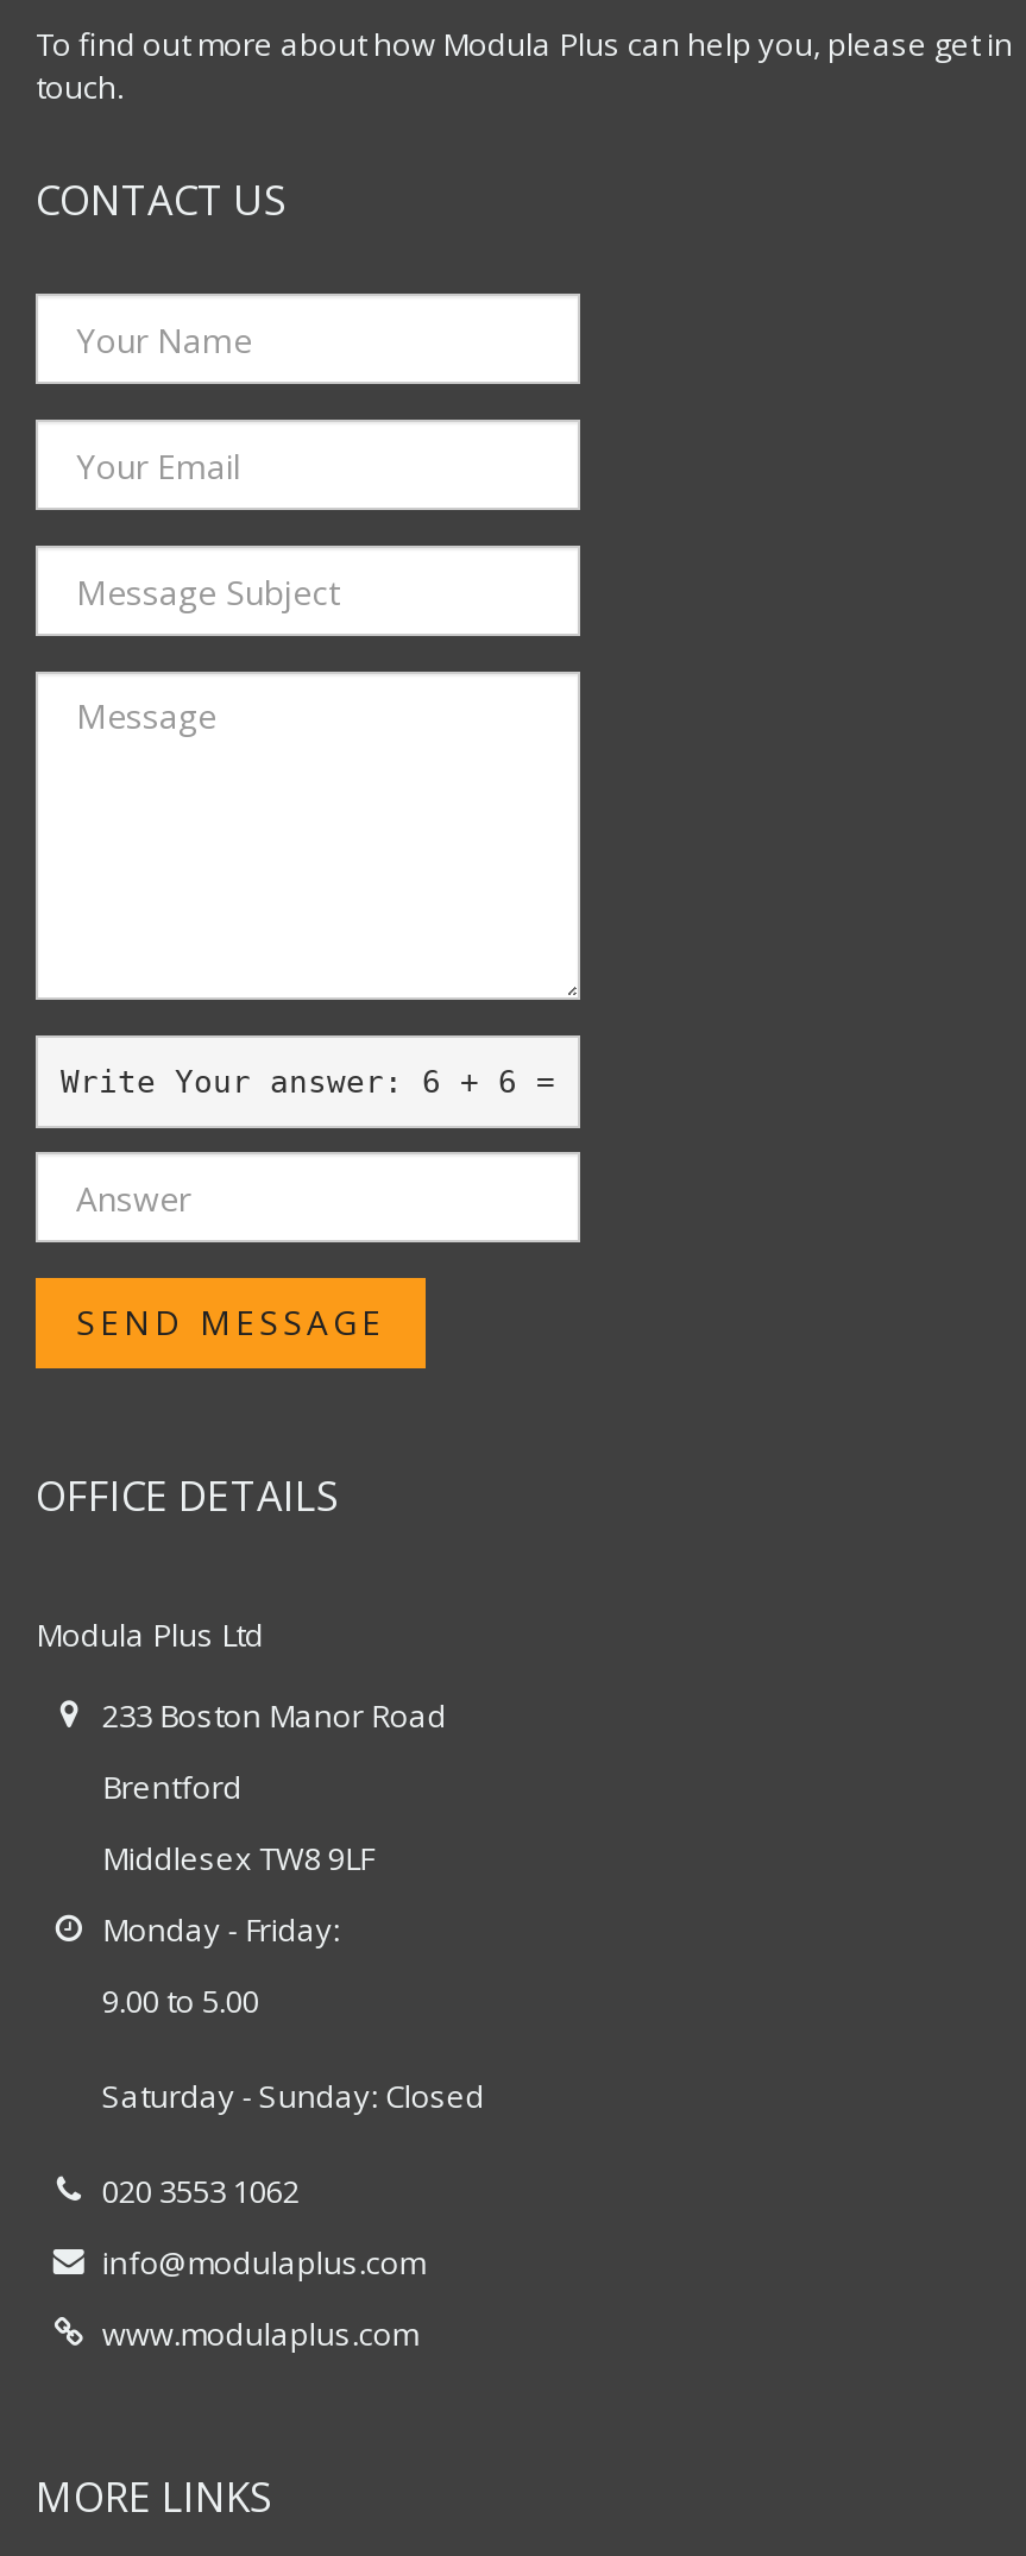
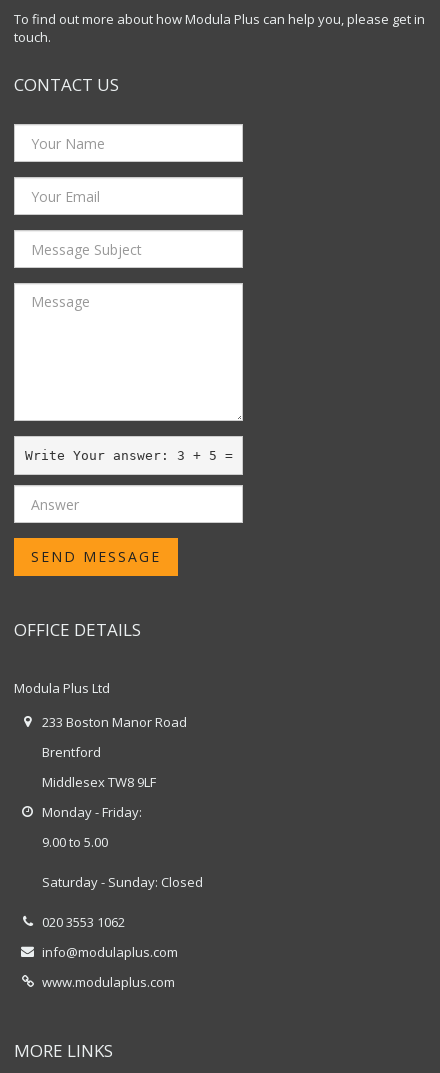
[61,1063,555,1099] Write Your answer: 6 + 6 = -> [24,448,232,463] Write Your answer: 3 + 5 =

